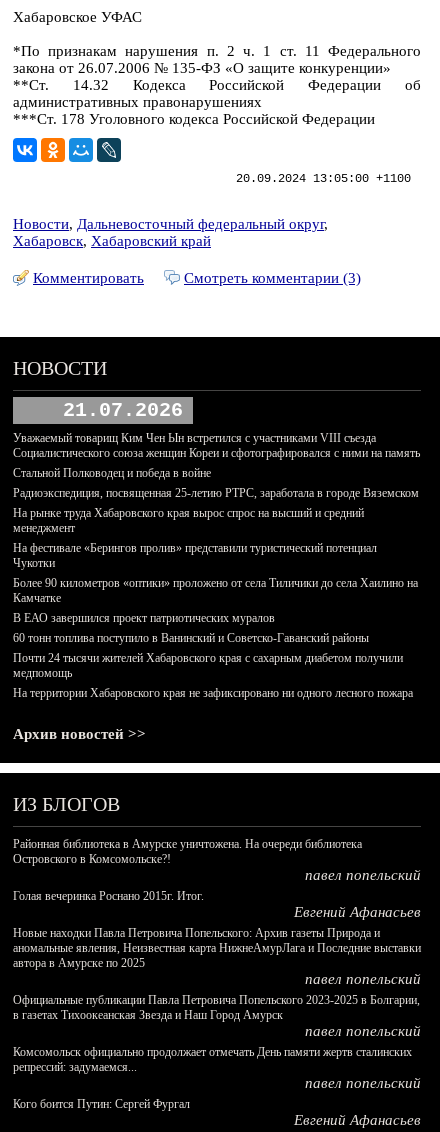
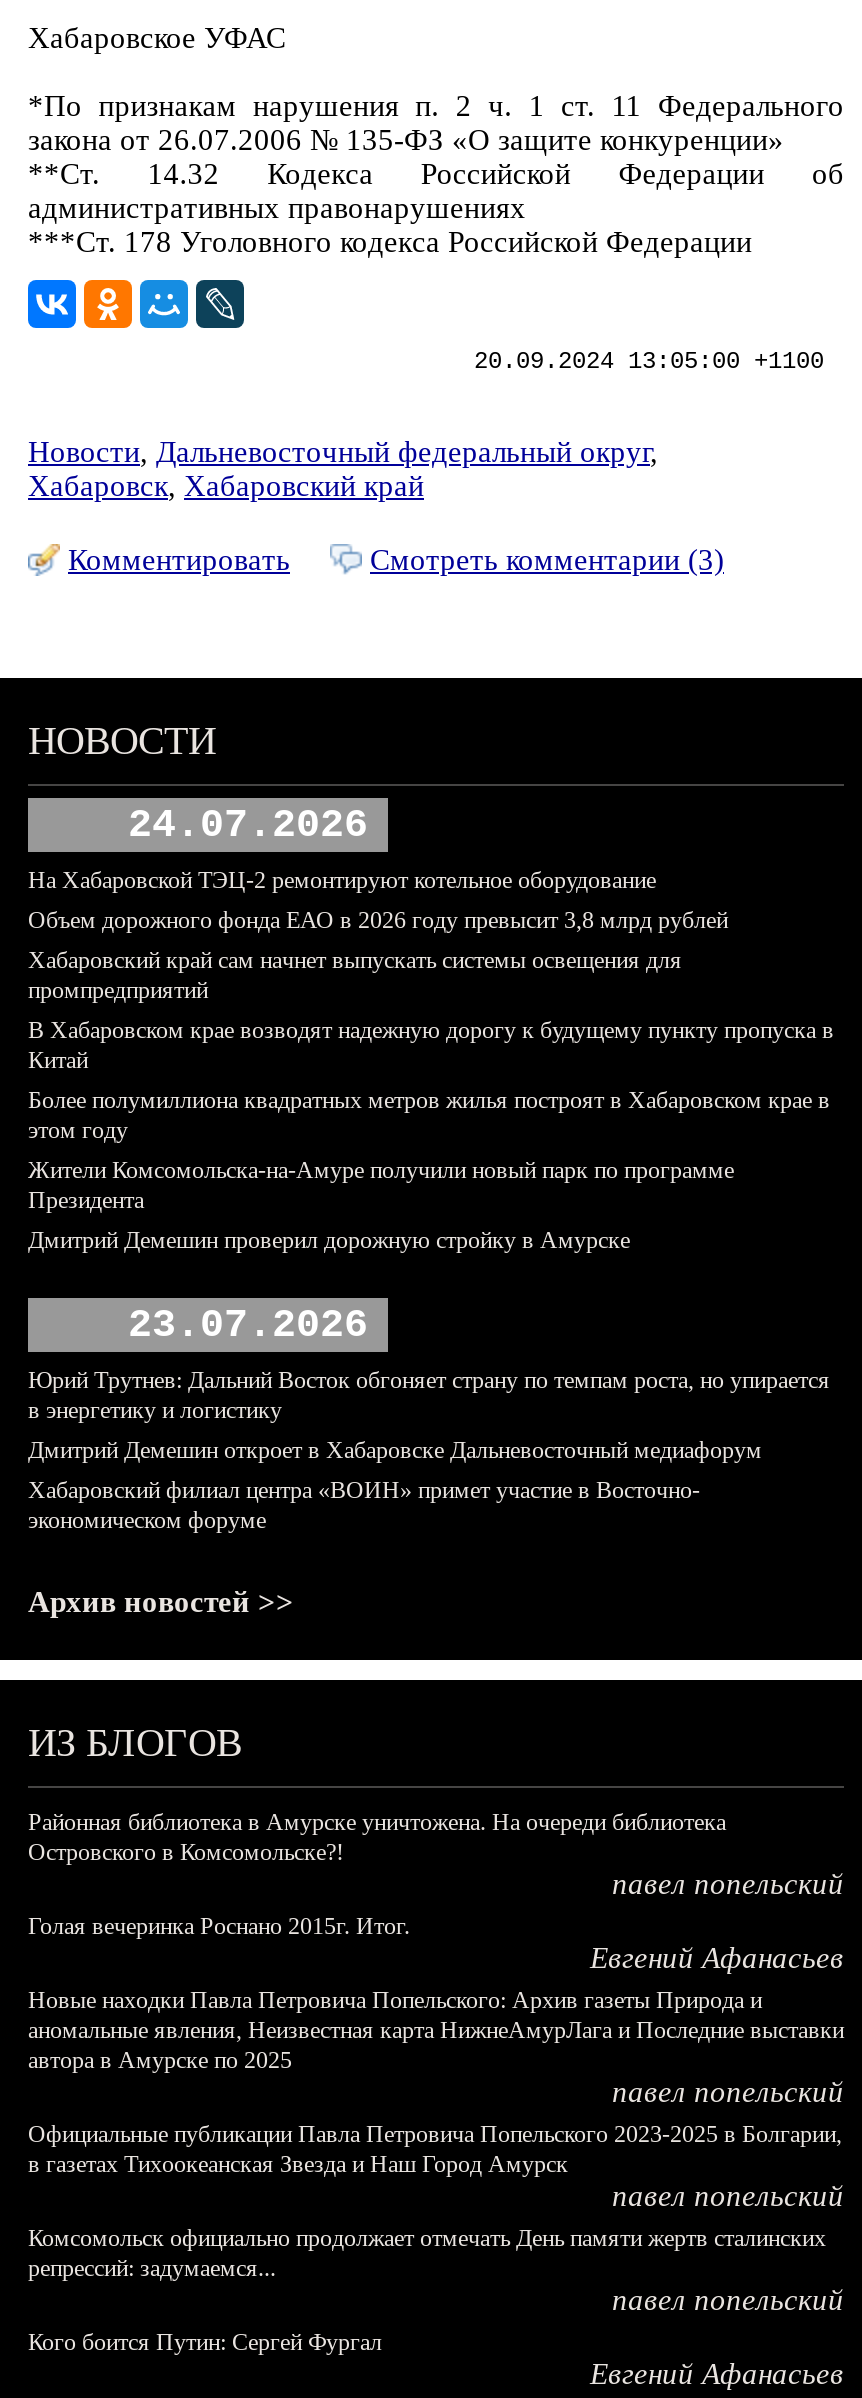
[13,399,420,700] 21.07.2026 | Уважаемый товарищ Ким Чен Ын встретился с участниками VIII съезда | Социалистического союза женщин Кореи и сфотографировался с ними на память | Стальной Полководец и победа в войне | Радиоэкспедиция, посвященная 25-летию РТРС, заработала в городе Вяземском | На рынке труда Хабаровского края вырос спрос на высший и средний | менеджмент | На фестивале «Берингов пролив» представили туристический потенциал | Чукотки | Более 90 километров «оптики» проложено от села Тиличики до села Хаилино на | Камчатке | В ЕАО завершился проект патриотических муралов | 60 тонн топлива поступило в Ванинский и Советско-Гаванский районы | Почти 24 тысячи жителей Хабаровского края с сахарным диабетом получили | медпомощь | На территории Хабаровского края не зафиксировано ни одного лесного пожара -> [28,802,834,1534] 24.07.2026 | На Хабаровской ТЭЦ-2 ремонтируют котельное оборудование | Объем дорожного фонда ЕАО в 2026 году превысит 3,8 млрд рублей | Хабаровский край сам начнет выпускать системы освещения для | промпредприятий | В Хабаровском крае возводят надежную дорогу к будущему пункту пропуска в | Китай | Более полумиллиона квадратных метров жилья построят в Хабаровском крае в | этом году | Жители Комсомольска-на-Амуре получили новый парк по программе | Президента | Дмитрий Демешин проверил дорожную стройку в Амурске | 23.07.2026 | Юрий Трутнев: Дальний Восток обгоняет страну по темпам роста, но упирается | в энергетику и логистику | Дмитрий Демешин откроет в Хабаровске Дальневосточный медиафорум | Хабаровский филиал центра «ВОИН» примет участие в Восточно- | экономическом форуме

